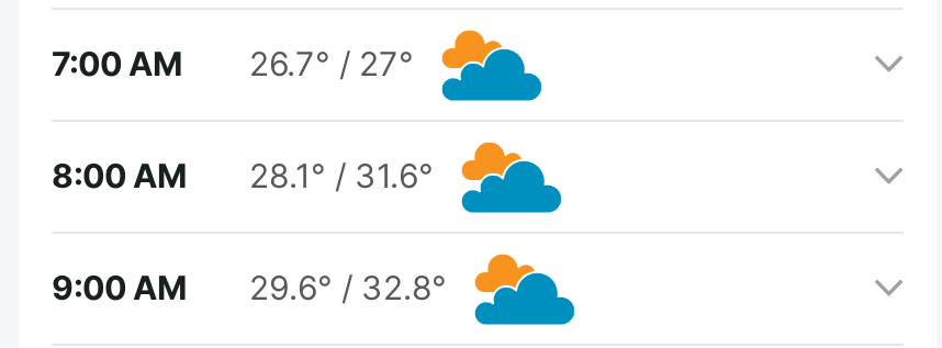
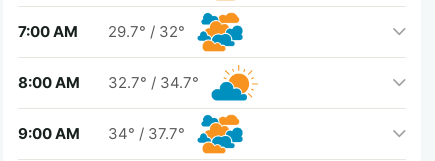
[52,23,546,106] [image] | 7:00 AM 26.7° / 27° -> [18,12,244,53] [image] | 7:00 AM 29.7° / 32°
[52,139,563,214] [image] | 8:00 AM 28.1° / 31.6° -> [18,65,258,101] [image] | 8:00 AM 32.7° / 34.7°
[52,247,576,330] [image] | 9:00 AM 29.6° / 32.8° -> [18,114,256,155] [image] | 9:00 AM 34° / 37.7°

